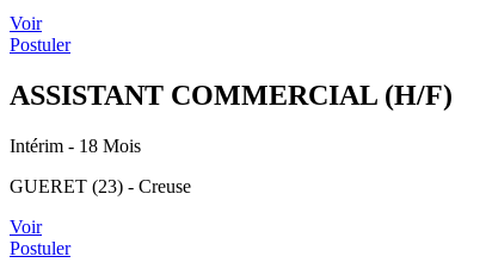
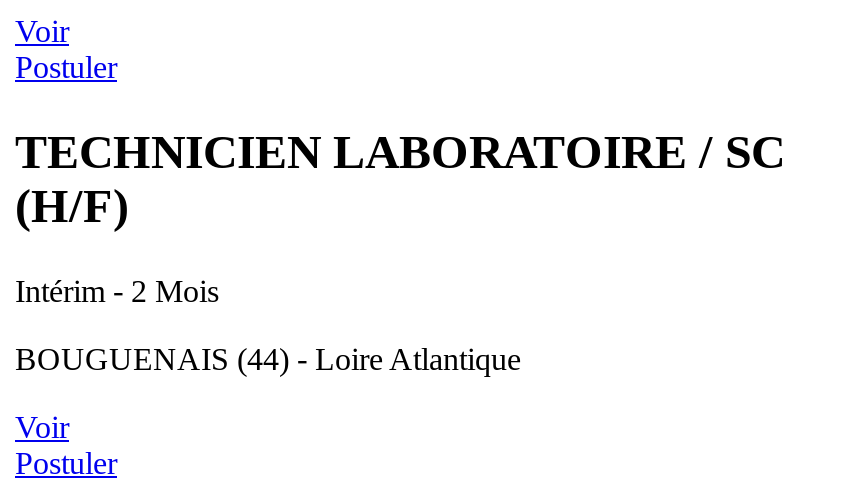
[10,80,453,111] ASSISTANT COMMERCIAL (H/F) -> [15,126,785,232] TECHNICIEN LABORATOIRE / SC | (H/F)
[10,136,141,156] Intérim - 18 Mois -> [15,274,219,308] Intérim - 2 Mois
[10,176,191,196] GUERET (23) - Creuse -> [15,342,521,376] BOUGUENAIS (44) - Loire Atlantique

